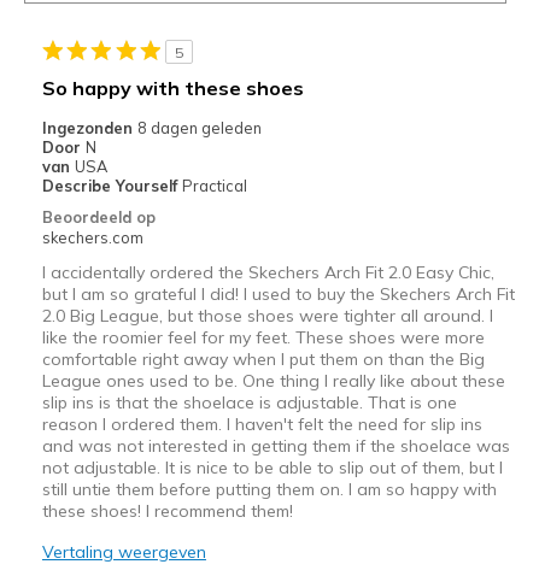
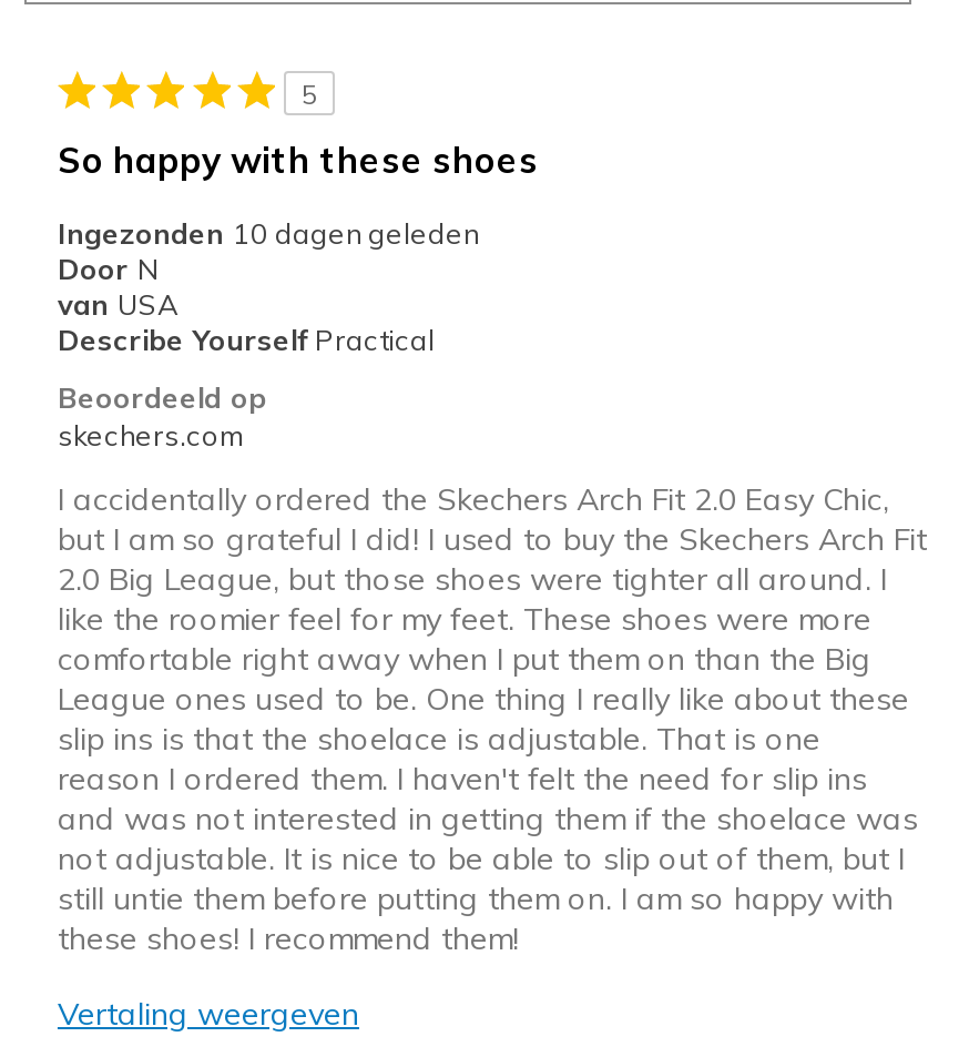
[42,118,262,137] Ingezonden 8 dagen geleden -> [58,215,479,250] Ingezonden 10 dagen geleden

